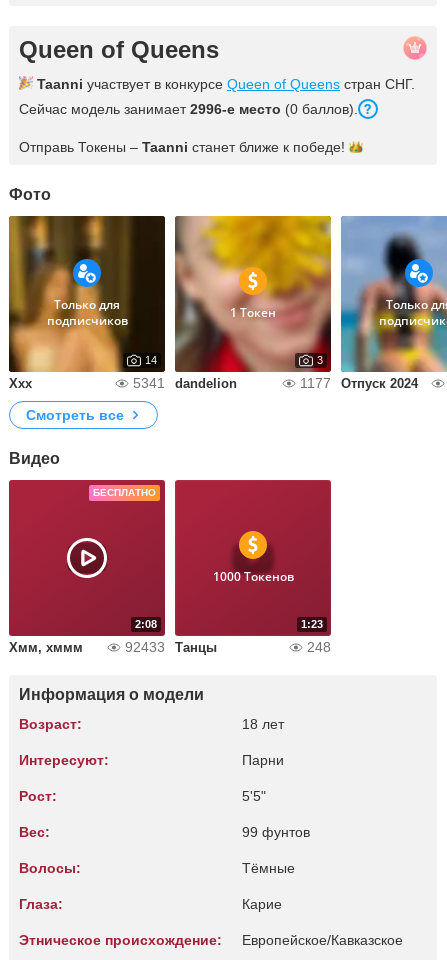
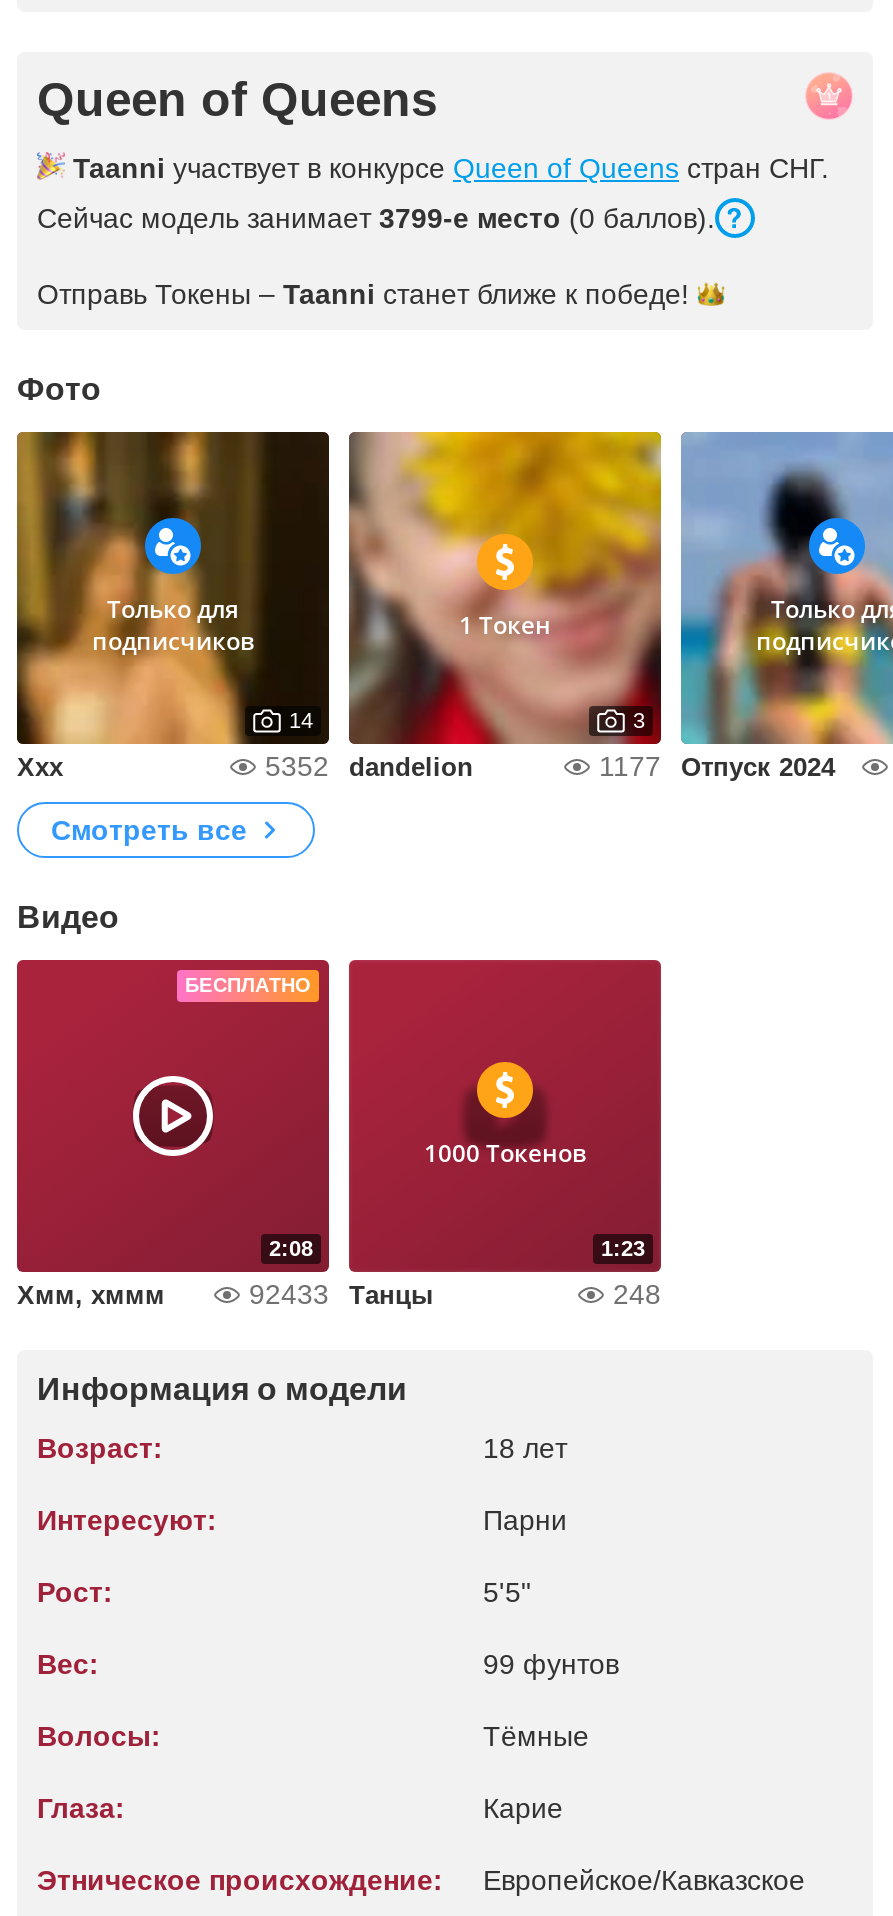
[19,101,358,117] Сейчас модель занимает 2996-е место (0 баллов). -> [37,202,715,234] Сейчас модель занимает 3799-е место (0 баллов).
[133,375,237,391] 5341 dandelion -> [265,750,473,782] 5352 dandelion

